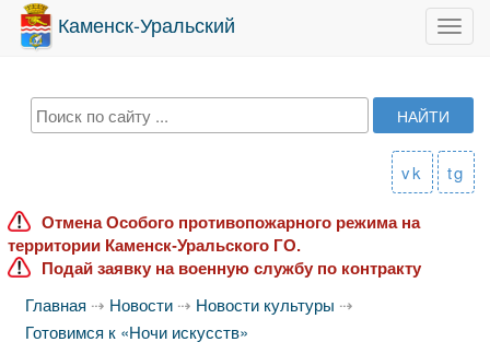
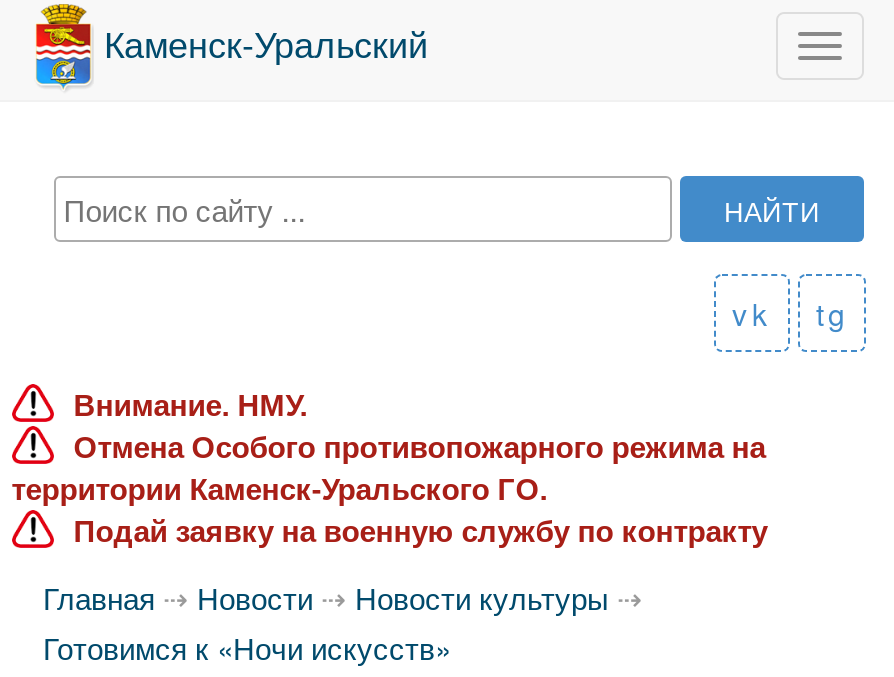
none -> [73,388,307,422] Внимание. НМУ.

